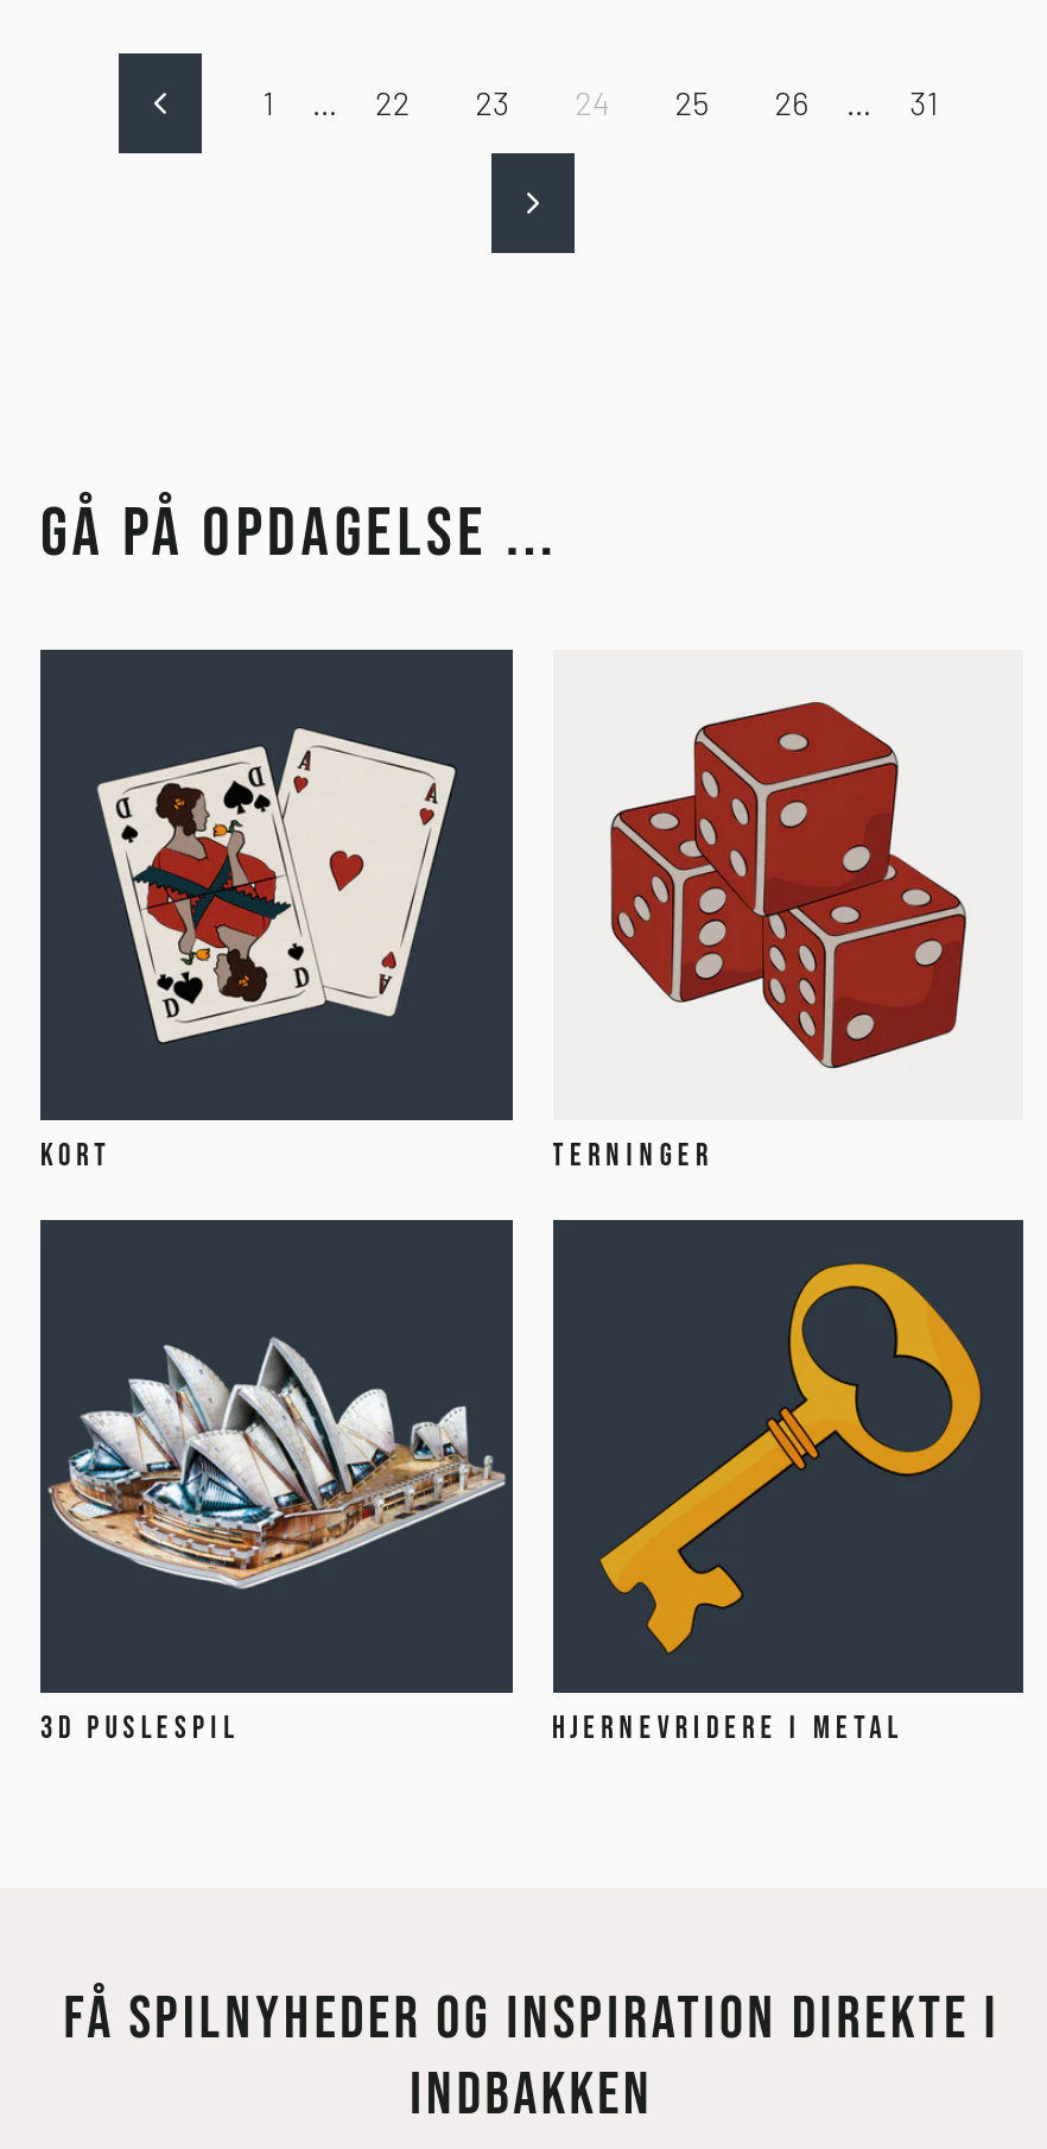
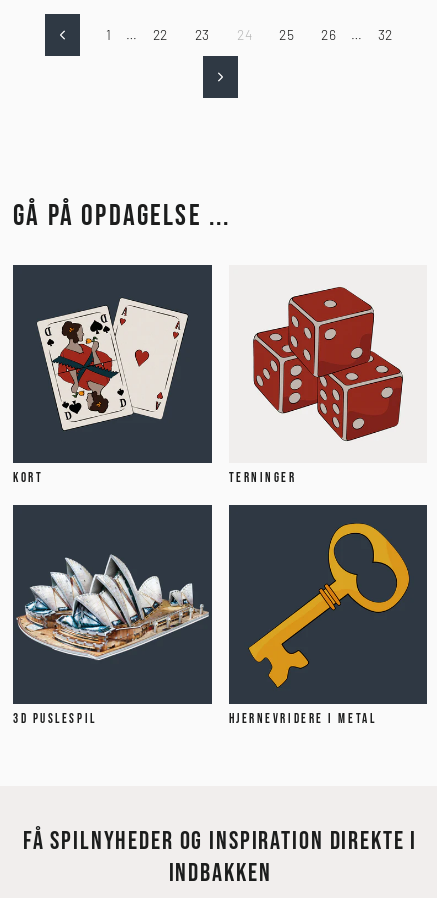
[910,82,940,122] 31 -> [378,26,393,43] 32

